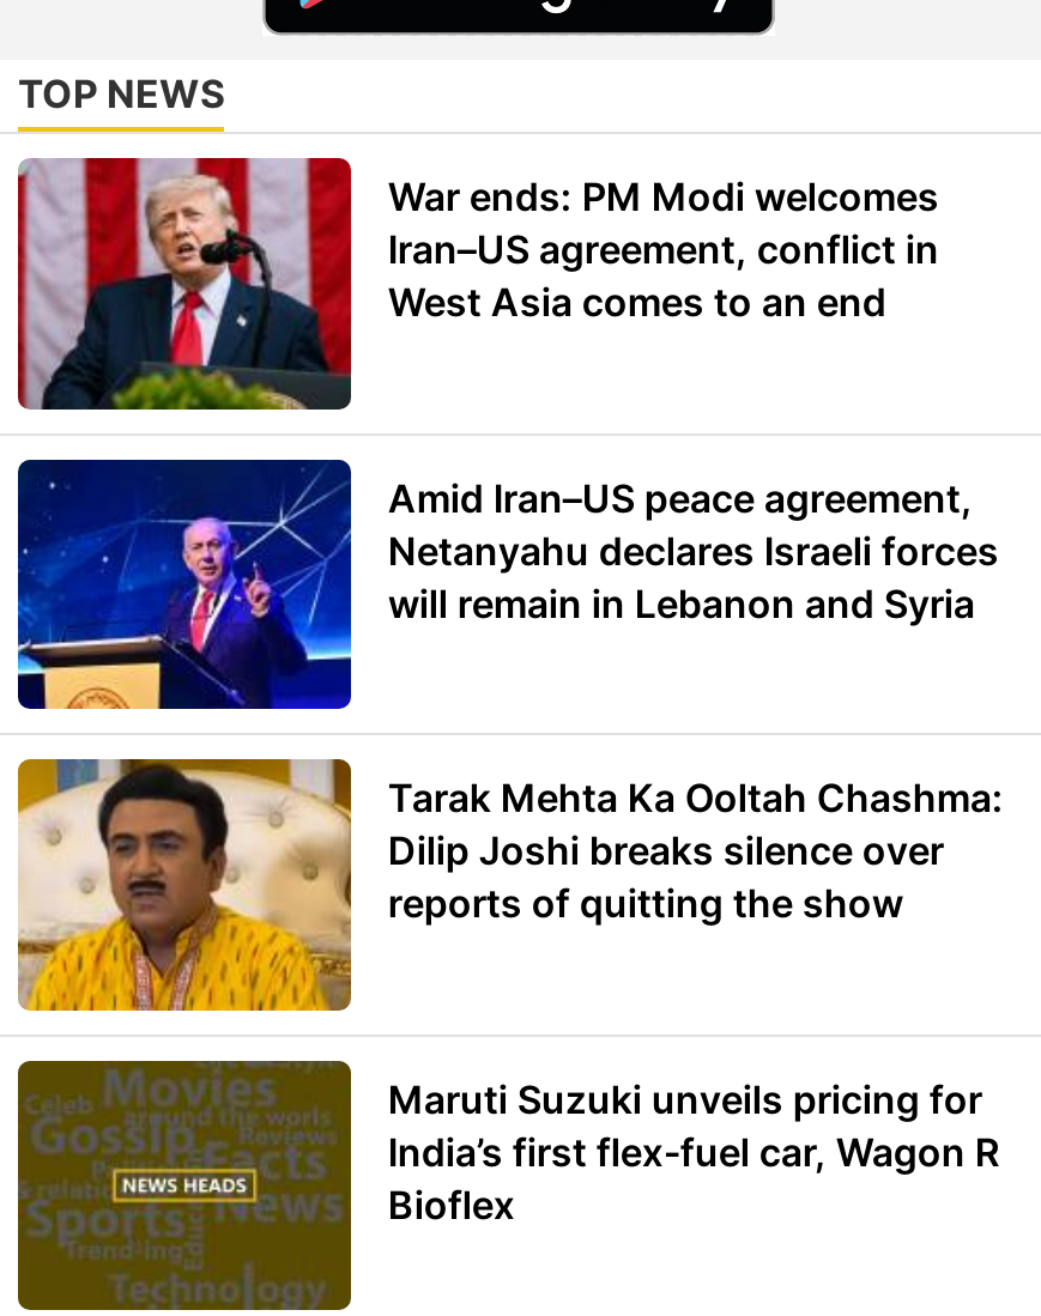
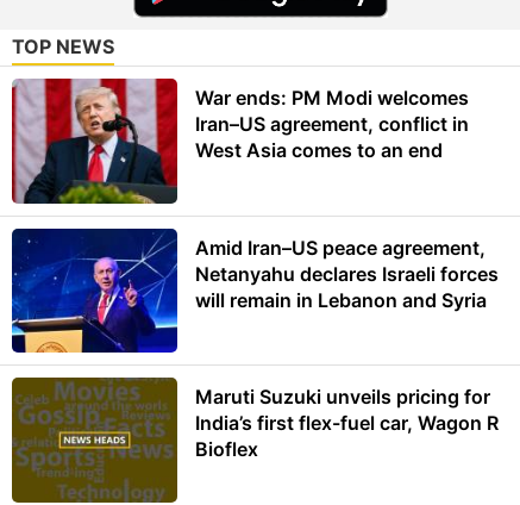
[16,757,1003,1013] [image] | Tarak Mehta Ka Ooltah Chashma: | Dilip Joshi breaks silence over | reports of quitting the show -> none

